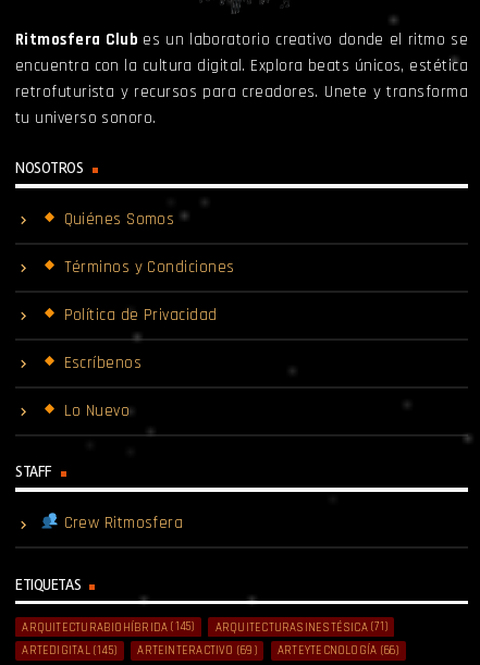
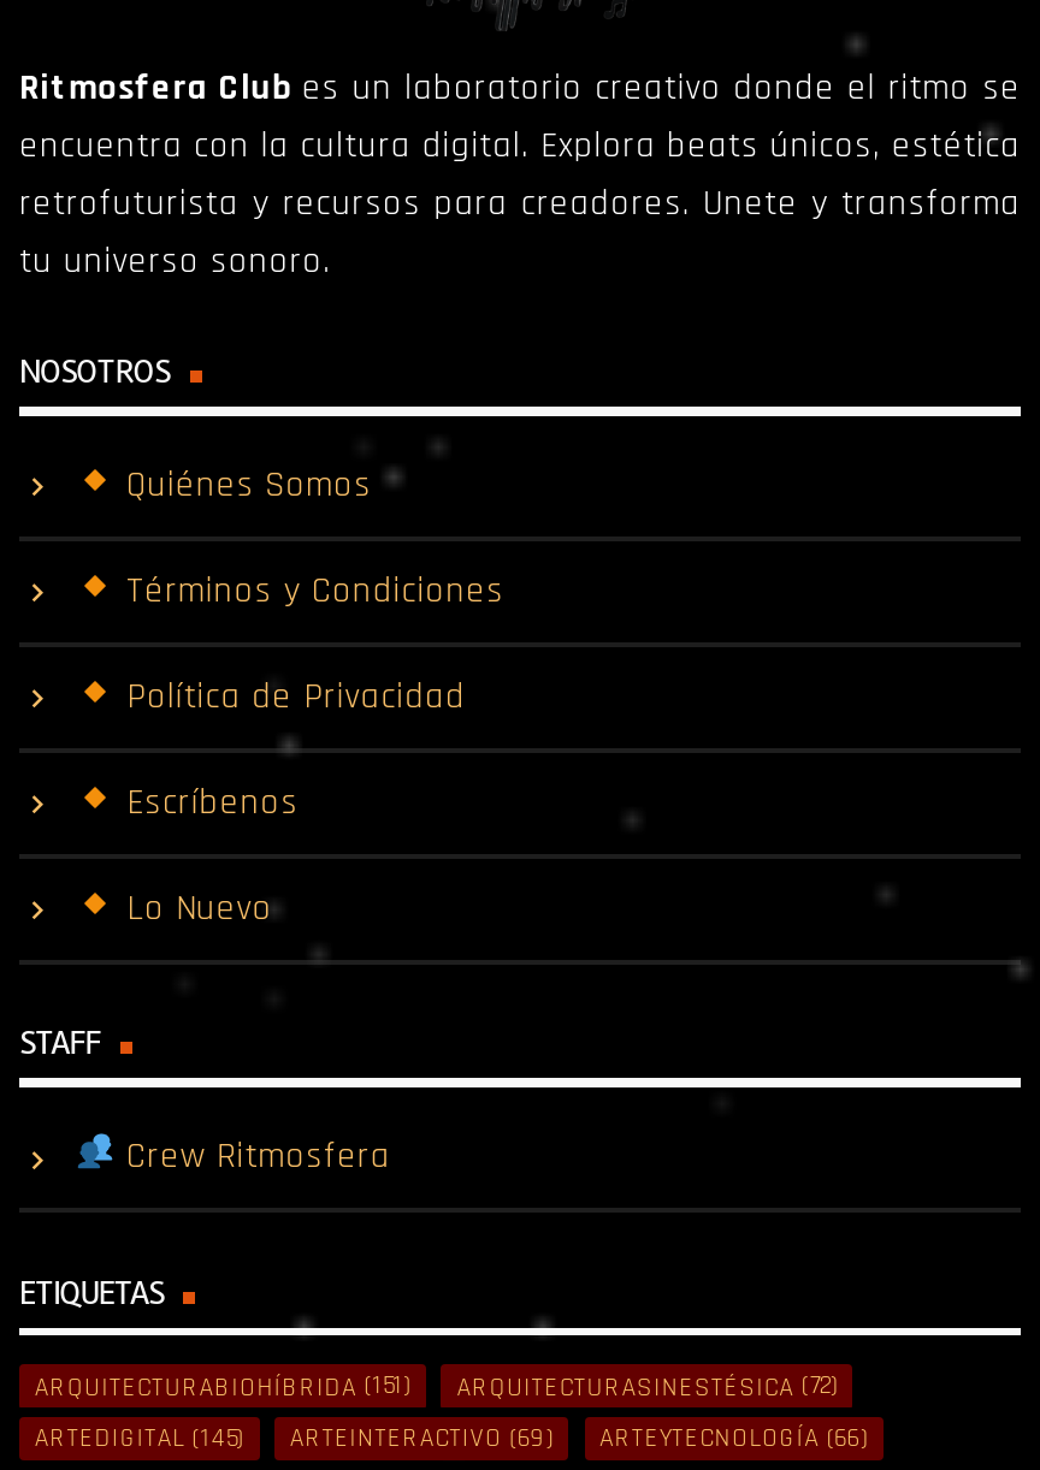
[22,619,194,634] ARQUITECTURABIOHÍBRIDA (145) -> [35,1368,411,1402] ARQUITECTURABIOHÍBRIDA (151)
[215,619,387,634] ARQUITECTURASINESTÉSICA (71) -> [457,1368,838,1402] ARQUITECTURASINESTÉSICA (72)

